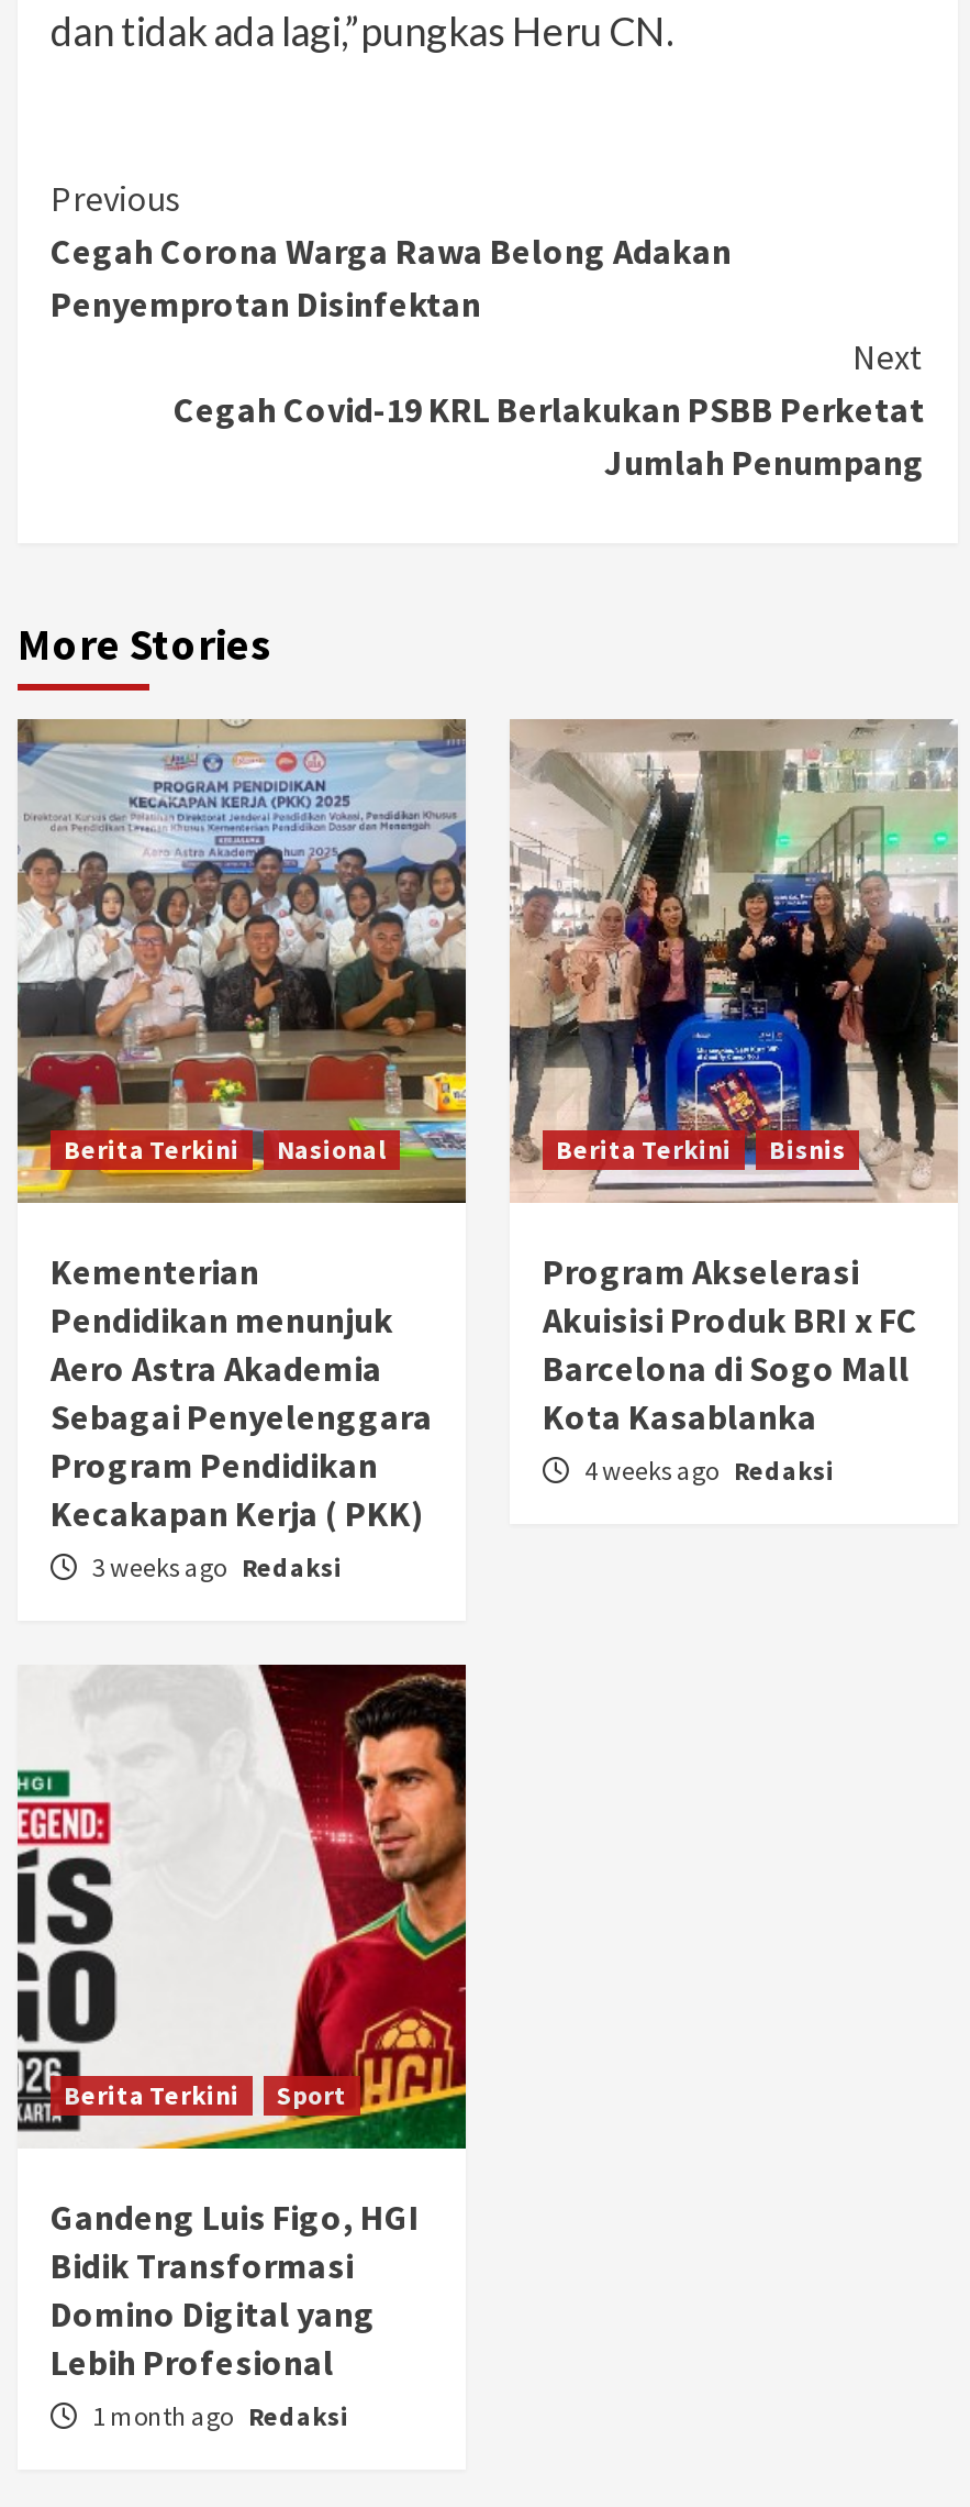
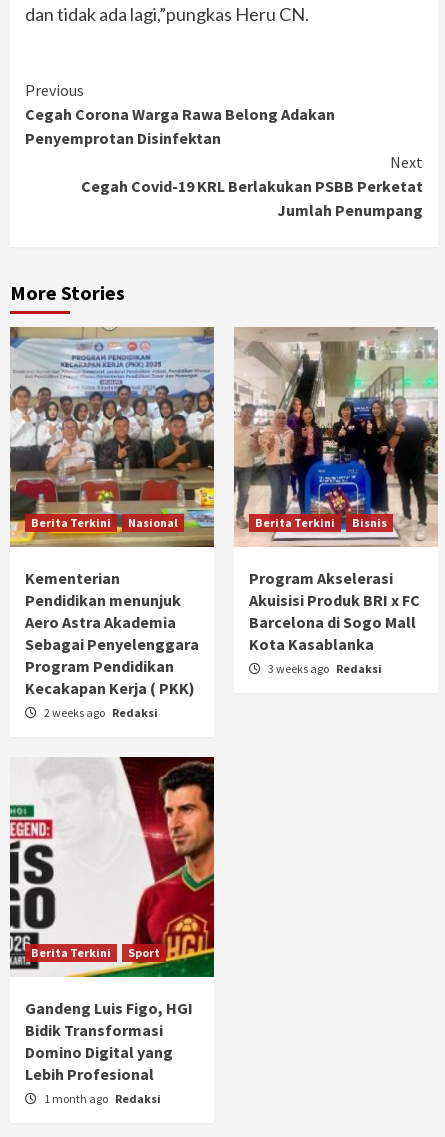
[584,1454,835,1487] 4 weeks ago Redaksi -> none
none -> [44,705,158,720] 2 weeks ago Redaksi
moved [92,1551,343,1584] -> [268,661,382,676]: 3 weeks ago Redaksi

